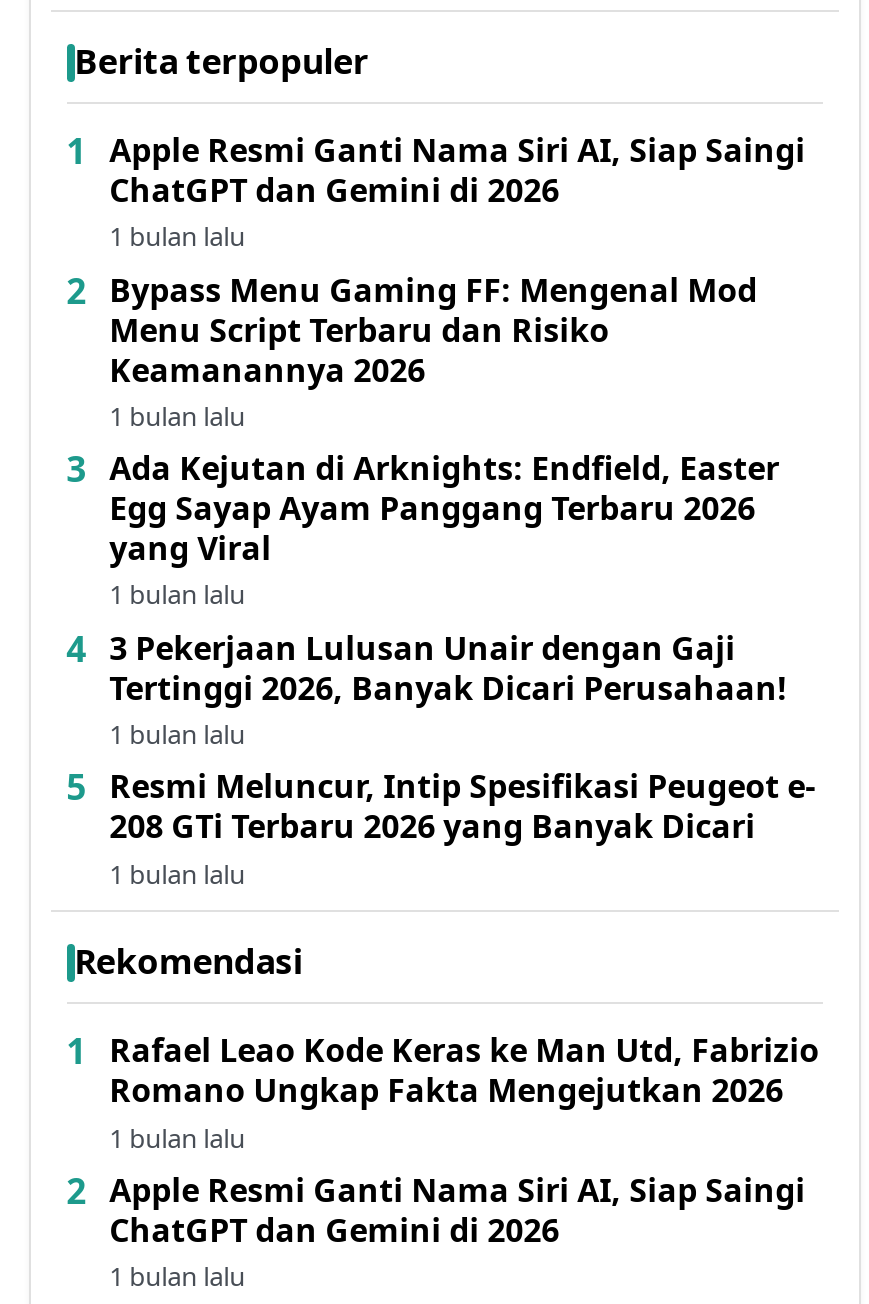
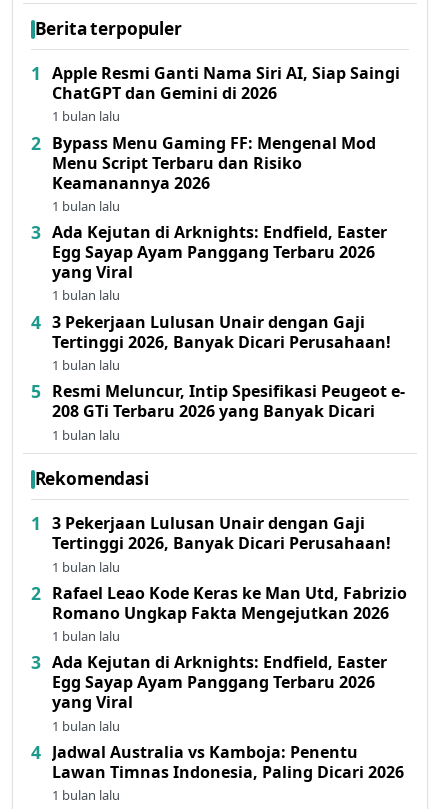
none -> [52,512,391,575] 3 Pekerjaan Lulusan Unair dengan Gaji | Tertinggi 2026, Banyak Dicari Perusahaan! | 1 bulan lalu
[109,1168,805,1252] Apple Resmi Ganti Nama Siri AI, Siap Saingi | ChatGPT dan Gemini di 2026 -> [52,651,404,783] Ada Kejutan di Arknights: Endfield, Easter | Egg Sayap Ayam Panggang Terbaru 2026 | yang Viral | 1 bulan lalu | Jadwal Australia vs Kamboja: Penentu | Lawan Timnas Indonesia, Paling Dicari 2026

